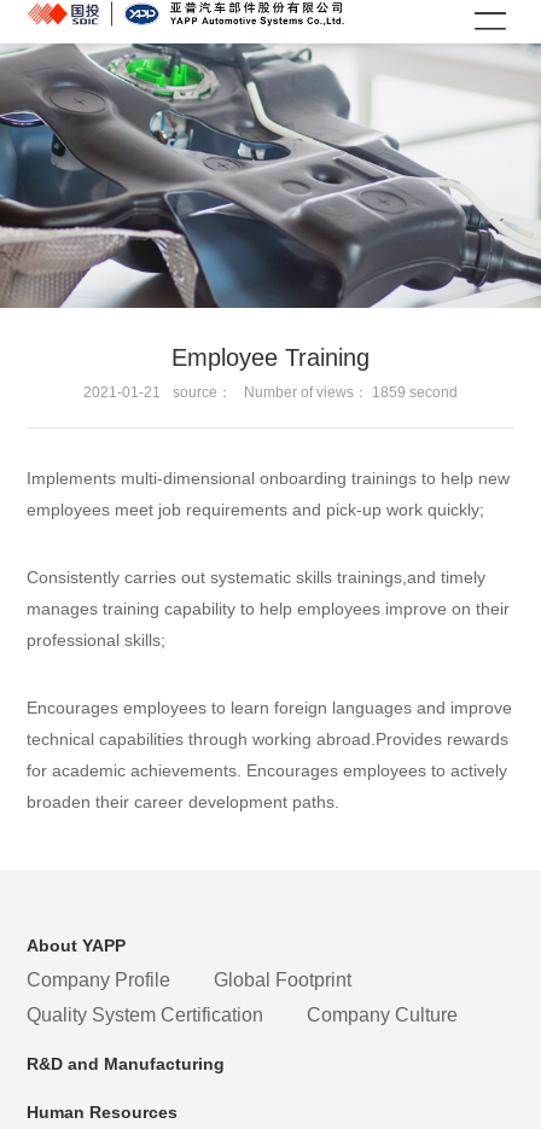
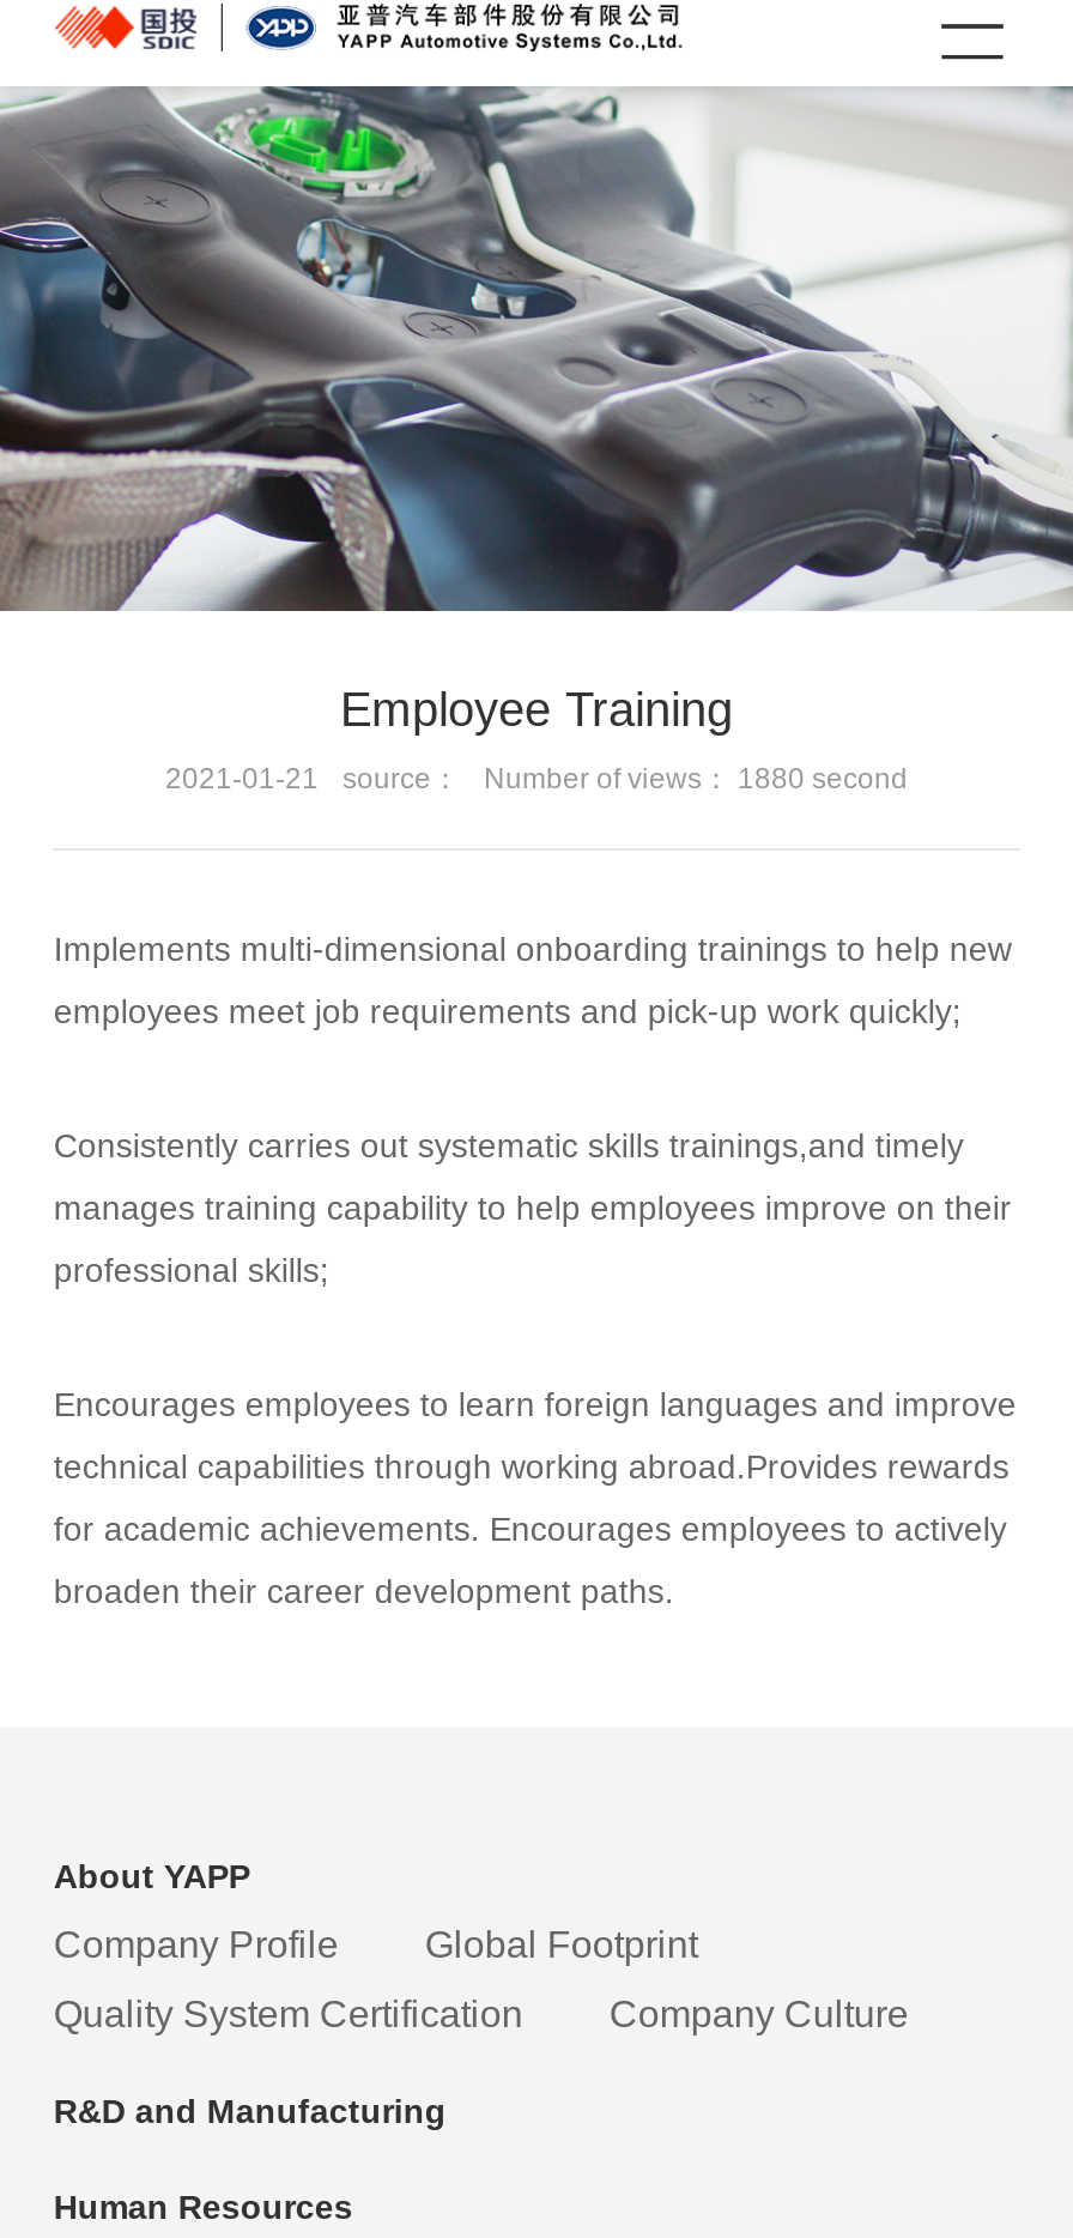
[244,384,458,401] Number of views：1859 second -> [484,761,908,795] Number of views：1880 second

